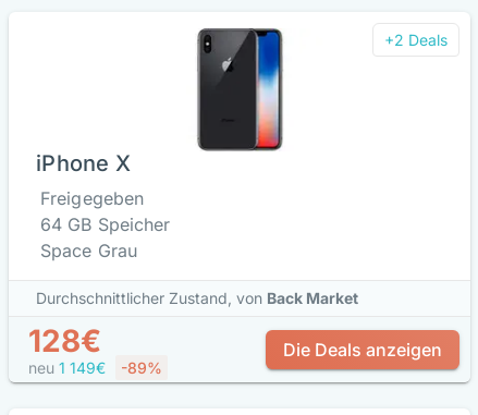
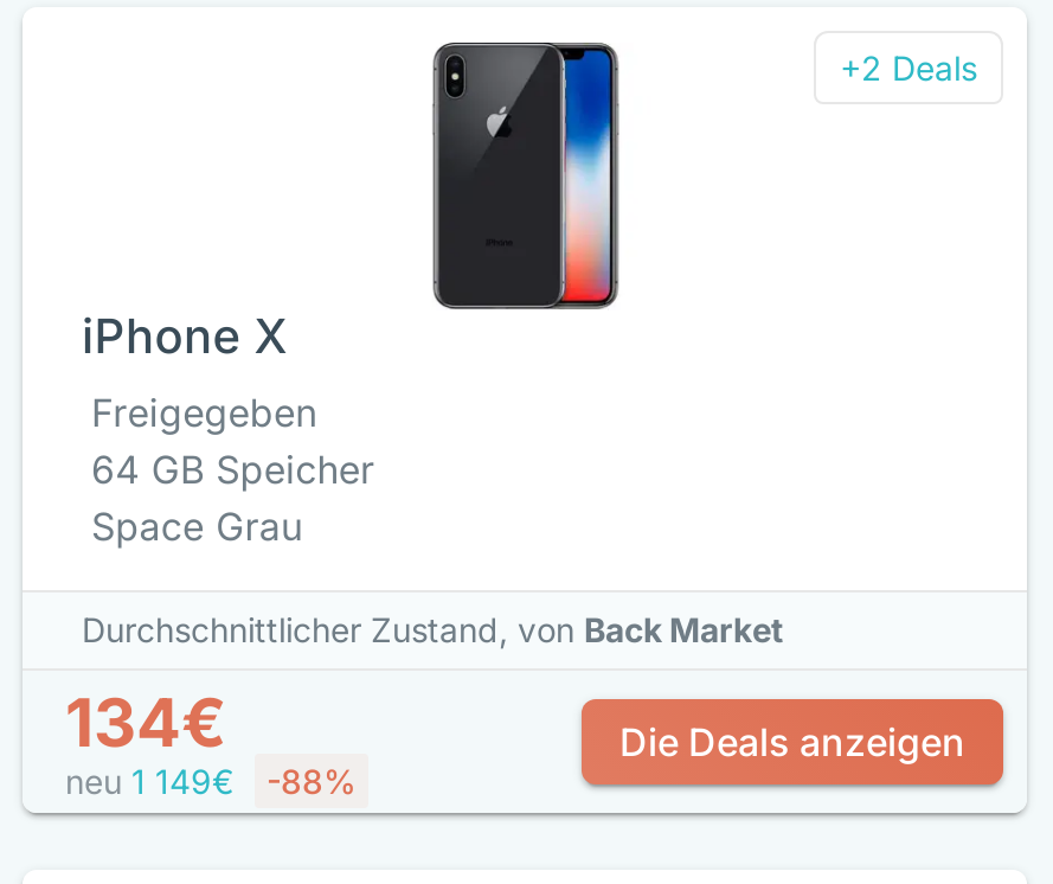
[28,322,101,359] 128€ -> [65,683,226,763] 134€
[28,358,162,377] neu 1 149€ -89% -> [65,761,357,801] neu 1 149€ -88%

